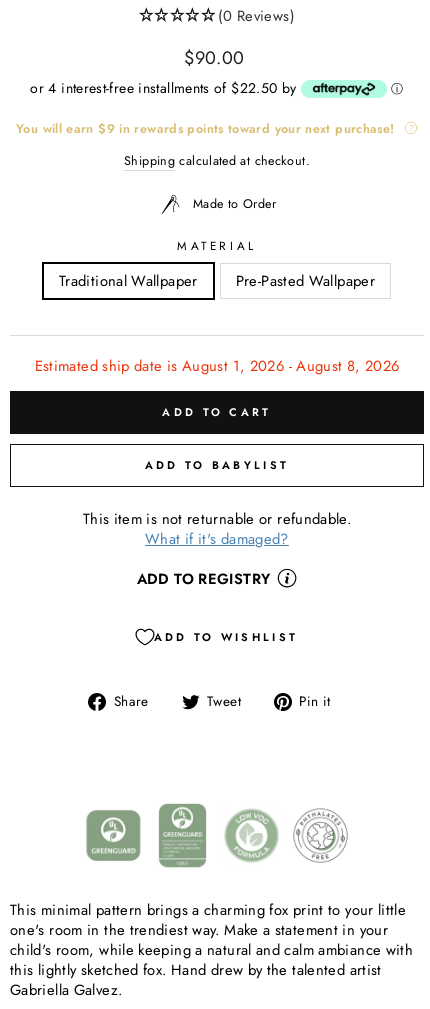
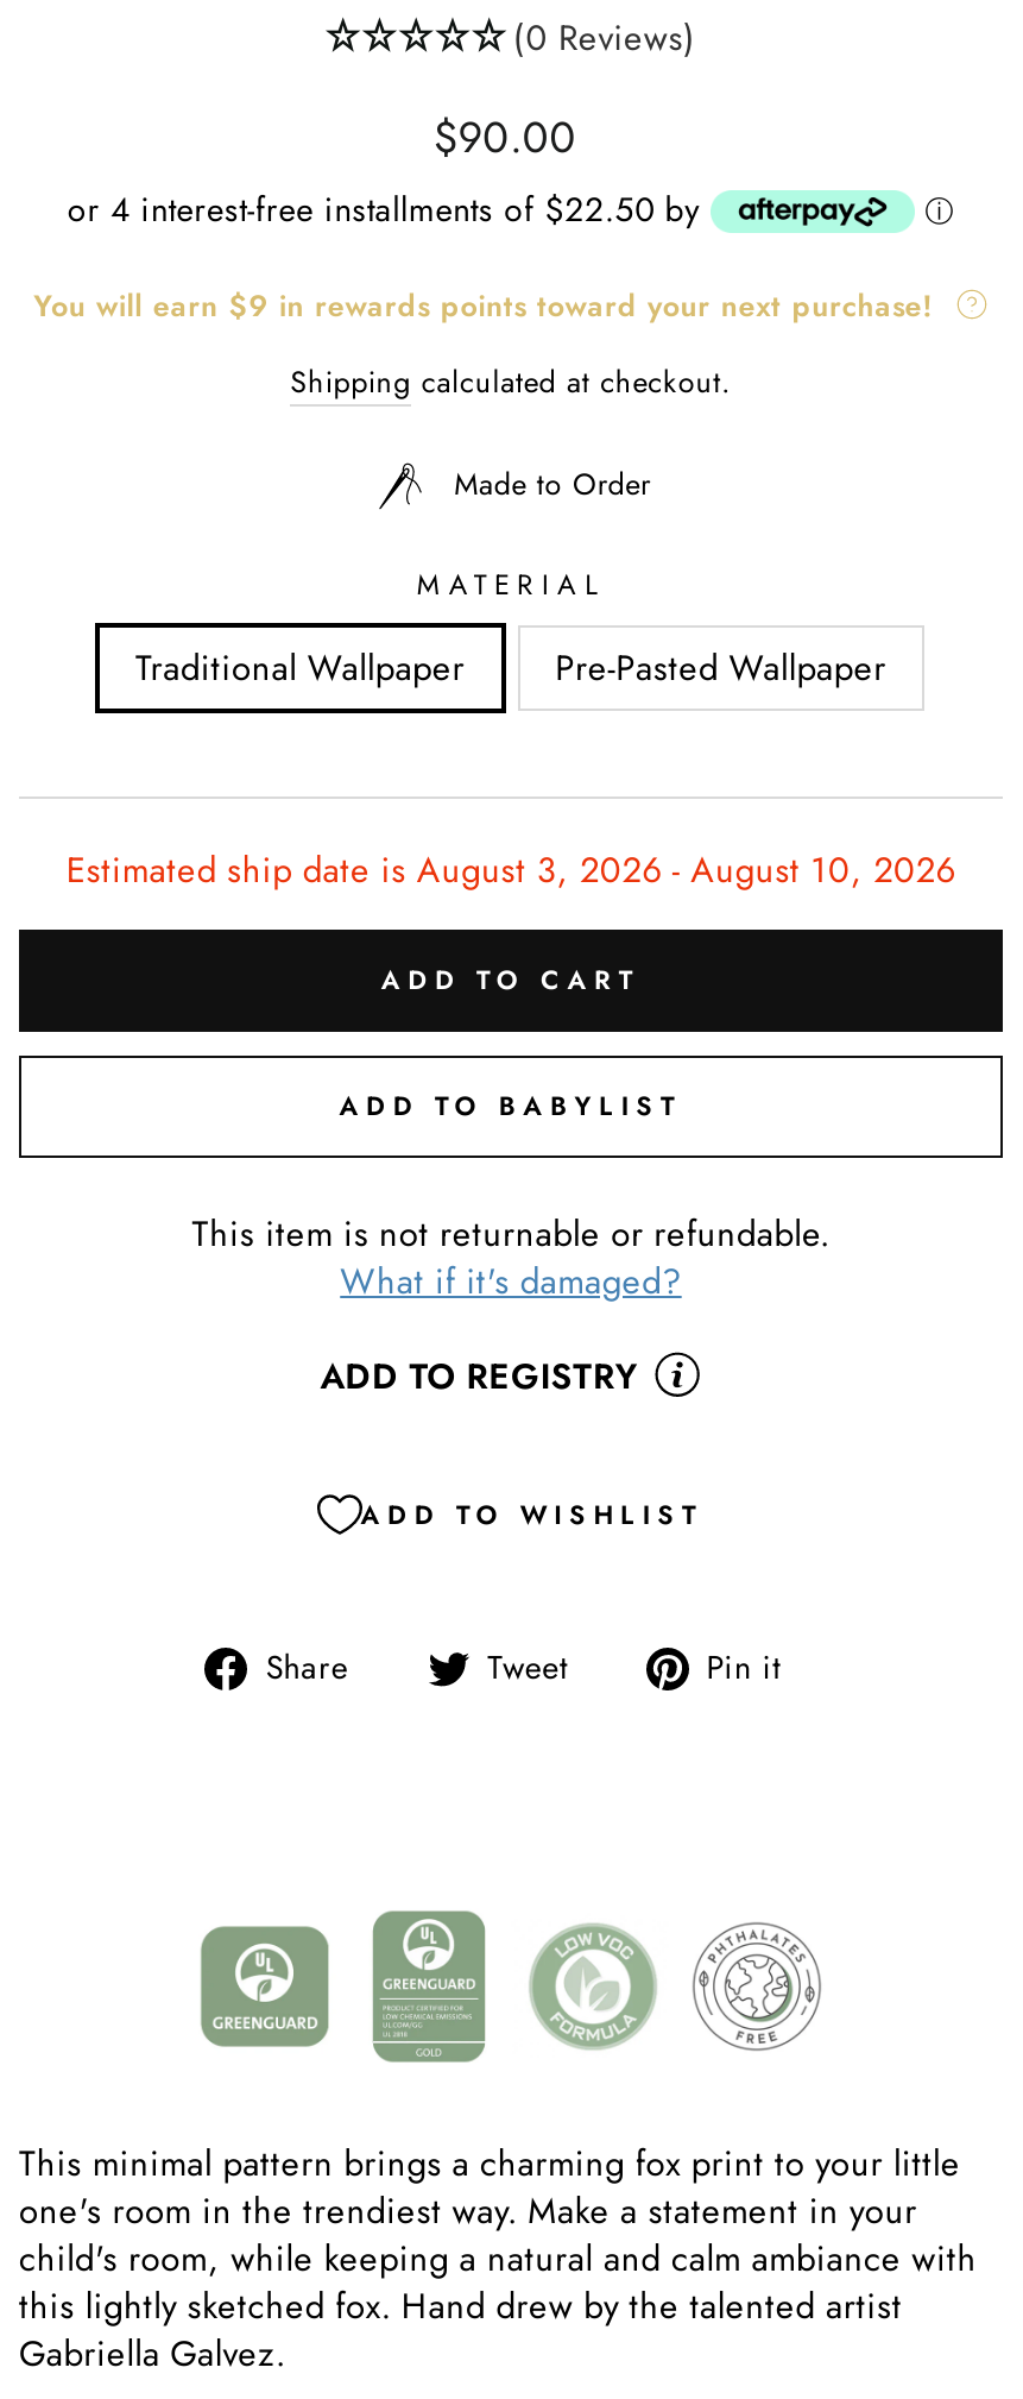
[35,355,399,377] Estimated ship date is August 1, 2026 - August 8, 2026 -> [66,843,956,895] Estimated ship date is August 3, 2026 - August 10, 2026

